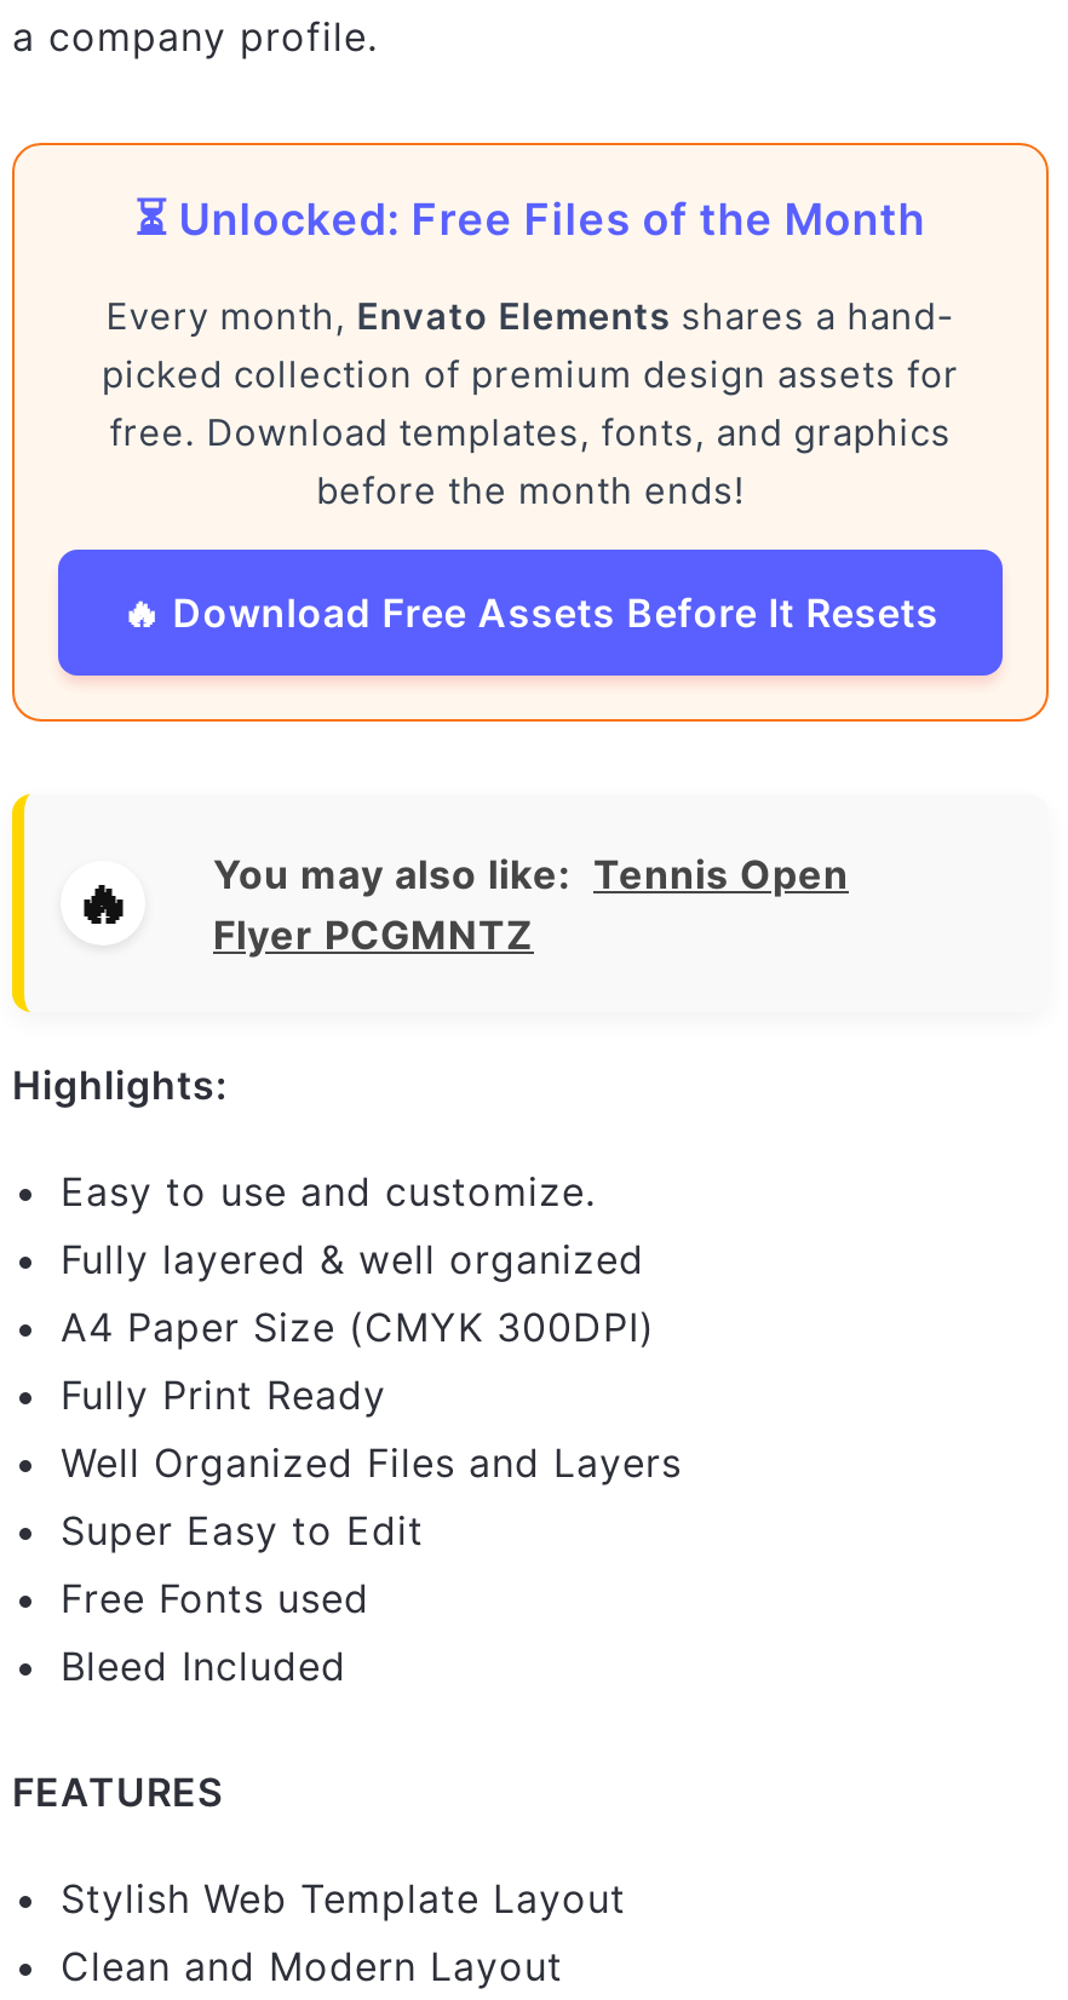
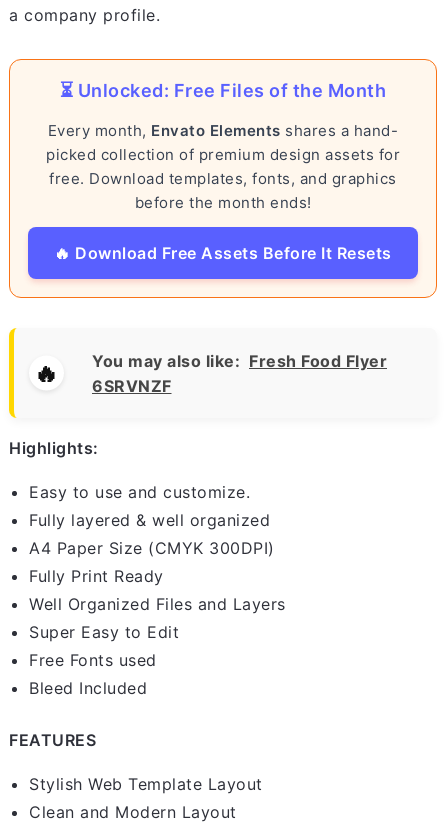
[213,849,849,958] You may also like: Tennis Open | Flyer PCGMNTZ -> [92,350,387,395] You may also like: Fresh Food Flyer | 6SRVNZF

